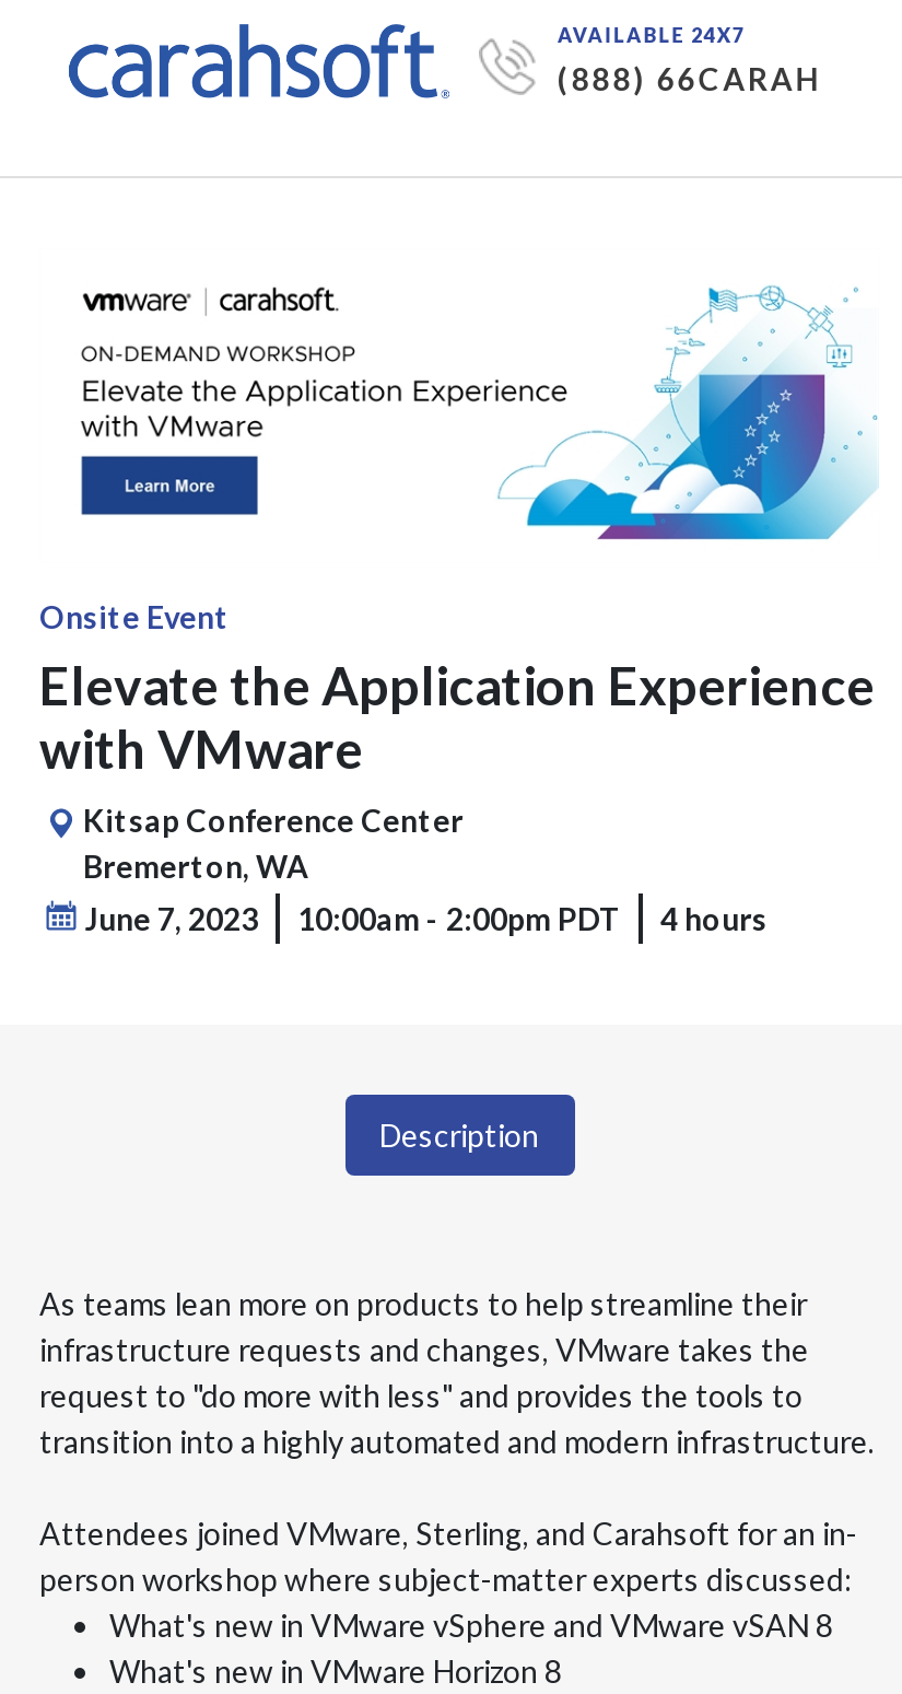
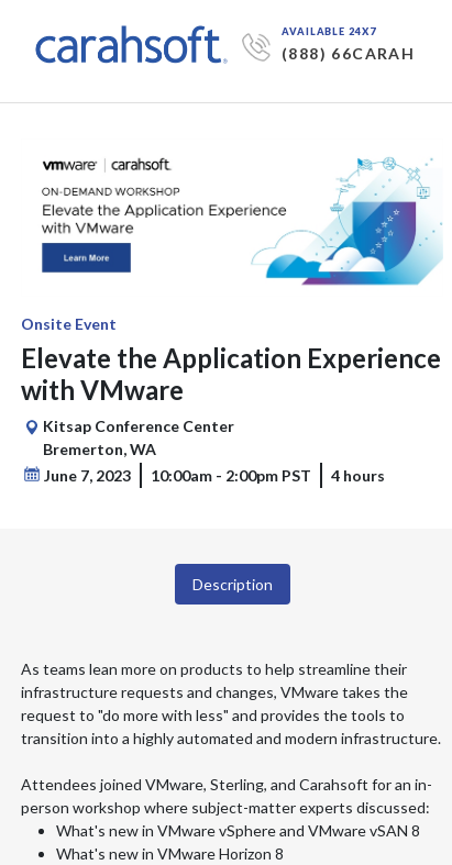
[85,899,768,936] June 7, 2023 10:00am - 2:00pm PDT 4 hours -> [44,465,385,484] June 7, 2023 10:00am - 2:00pm PST 4 hours

